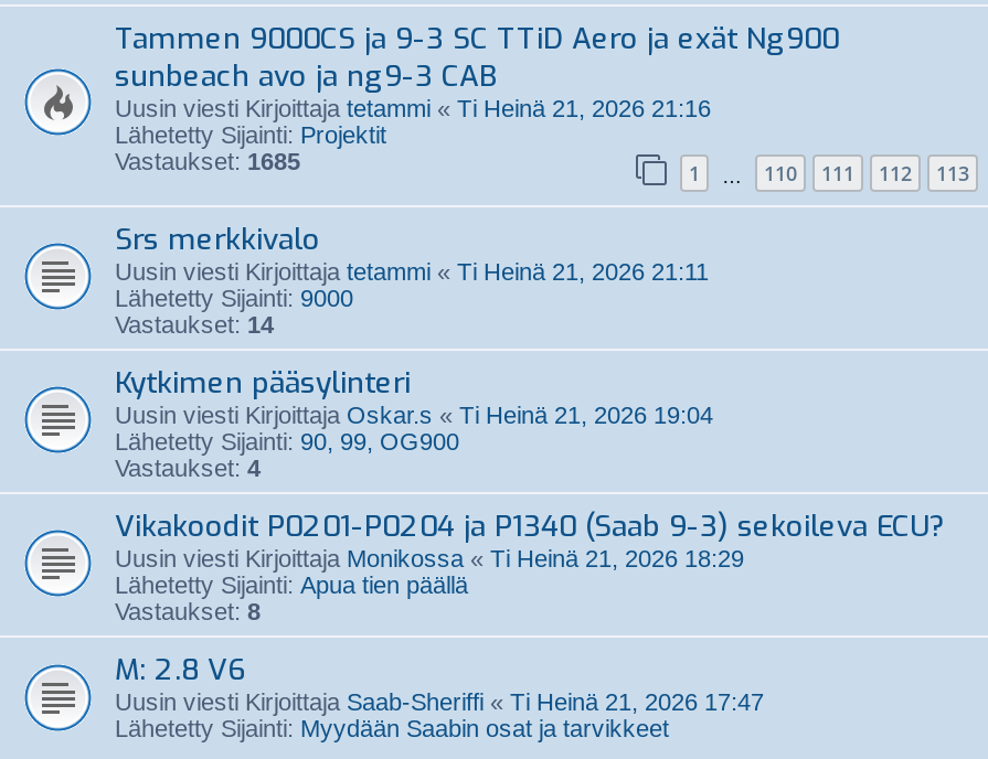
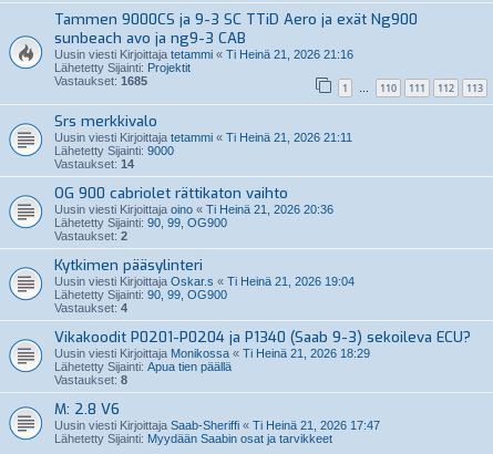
none -> [54,184,333,242] OG 900 cabriolet rättikaton vaihto | Uusin viesti Kirjoittaja oino «Ti Heinä 21, 2026 20:36 | Lähetetty Sijainti: 90, 99, OG900 | Vastaukset:2

